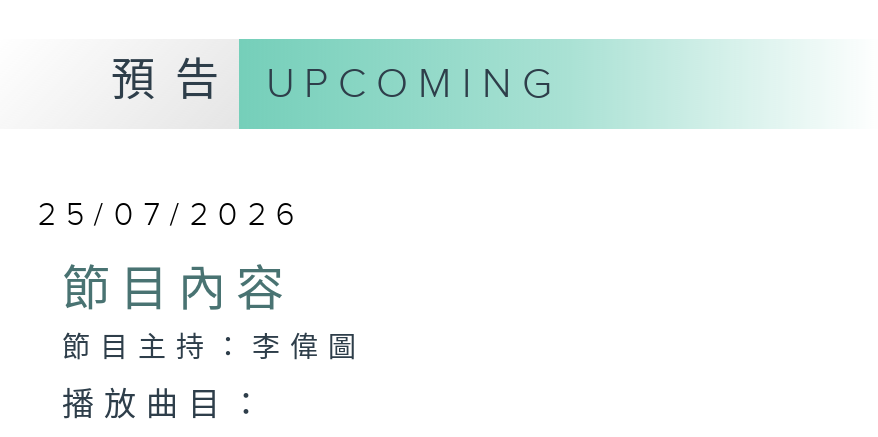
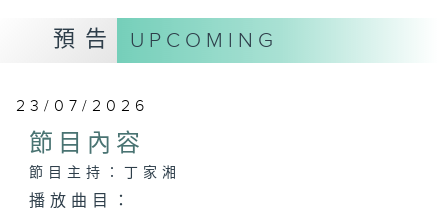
[38,198,304,236] 25/07/2026 -> [16,97,149,116] 23/07/2026
[62,334,366,366] 節目主持：李偉圖 -> [28,165,180,181] 節目主持：丁家湘

